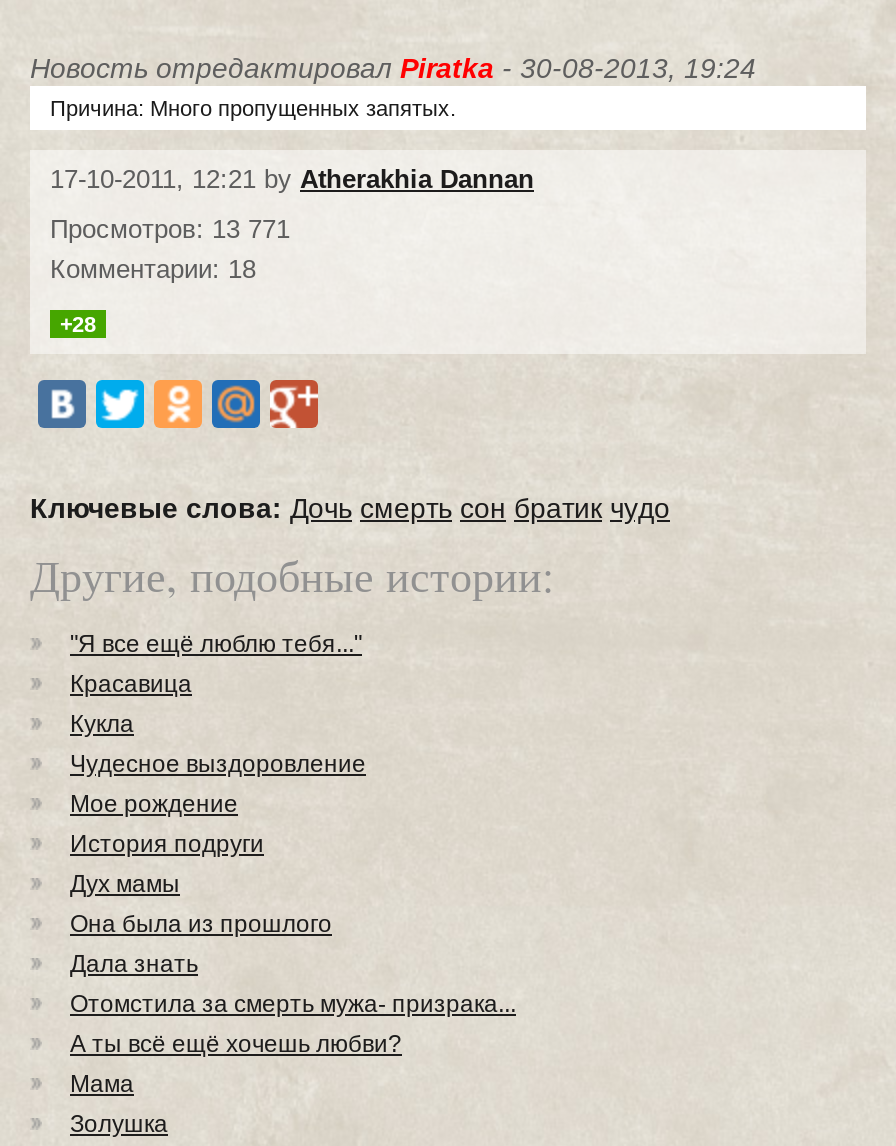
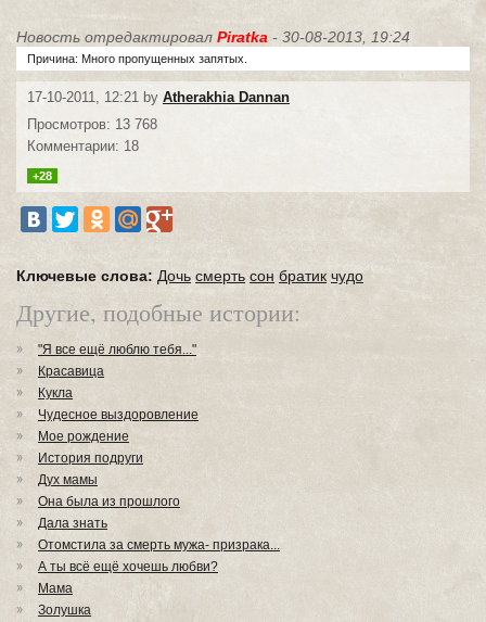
[50,214,290,244] Просмотров: 13 771 -> [27,116,157,132] Просмотров: 13 768

